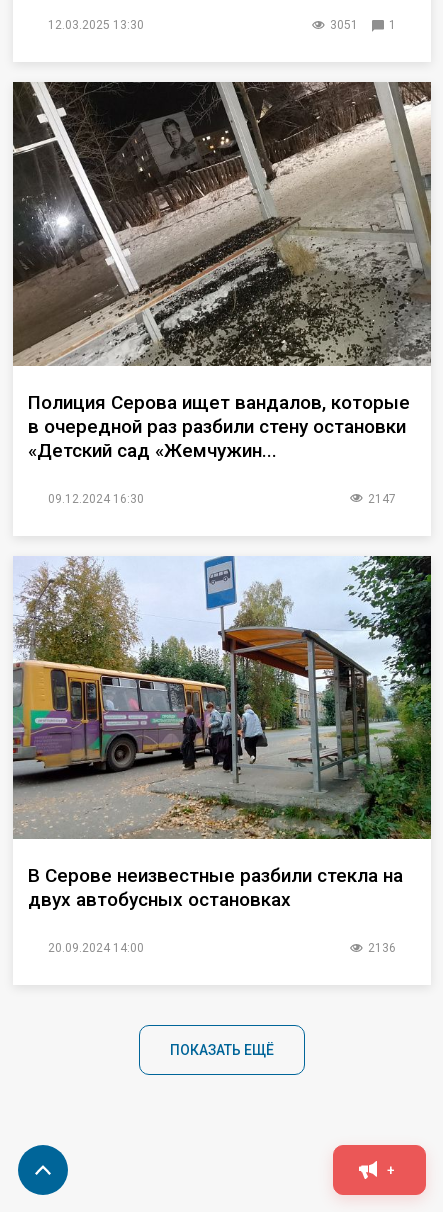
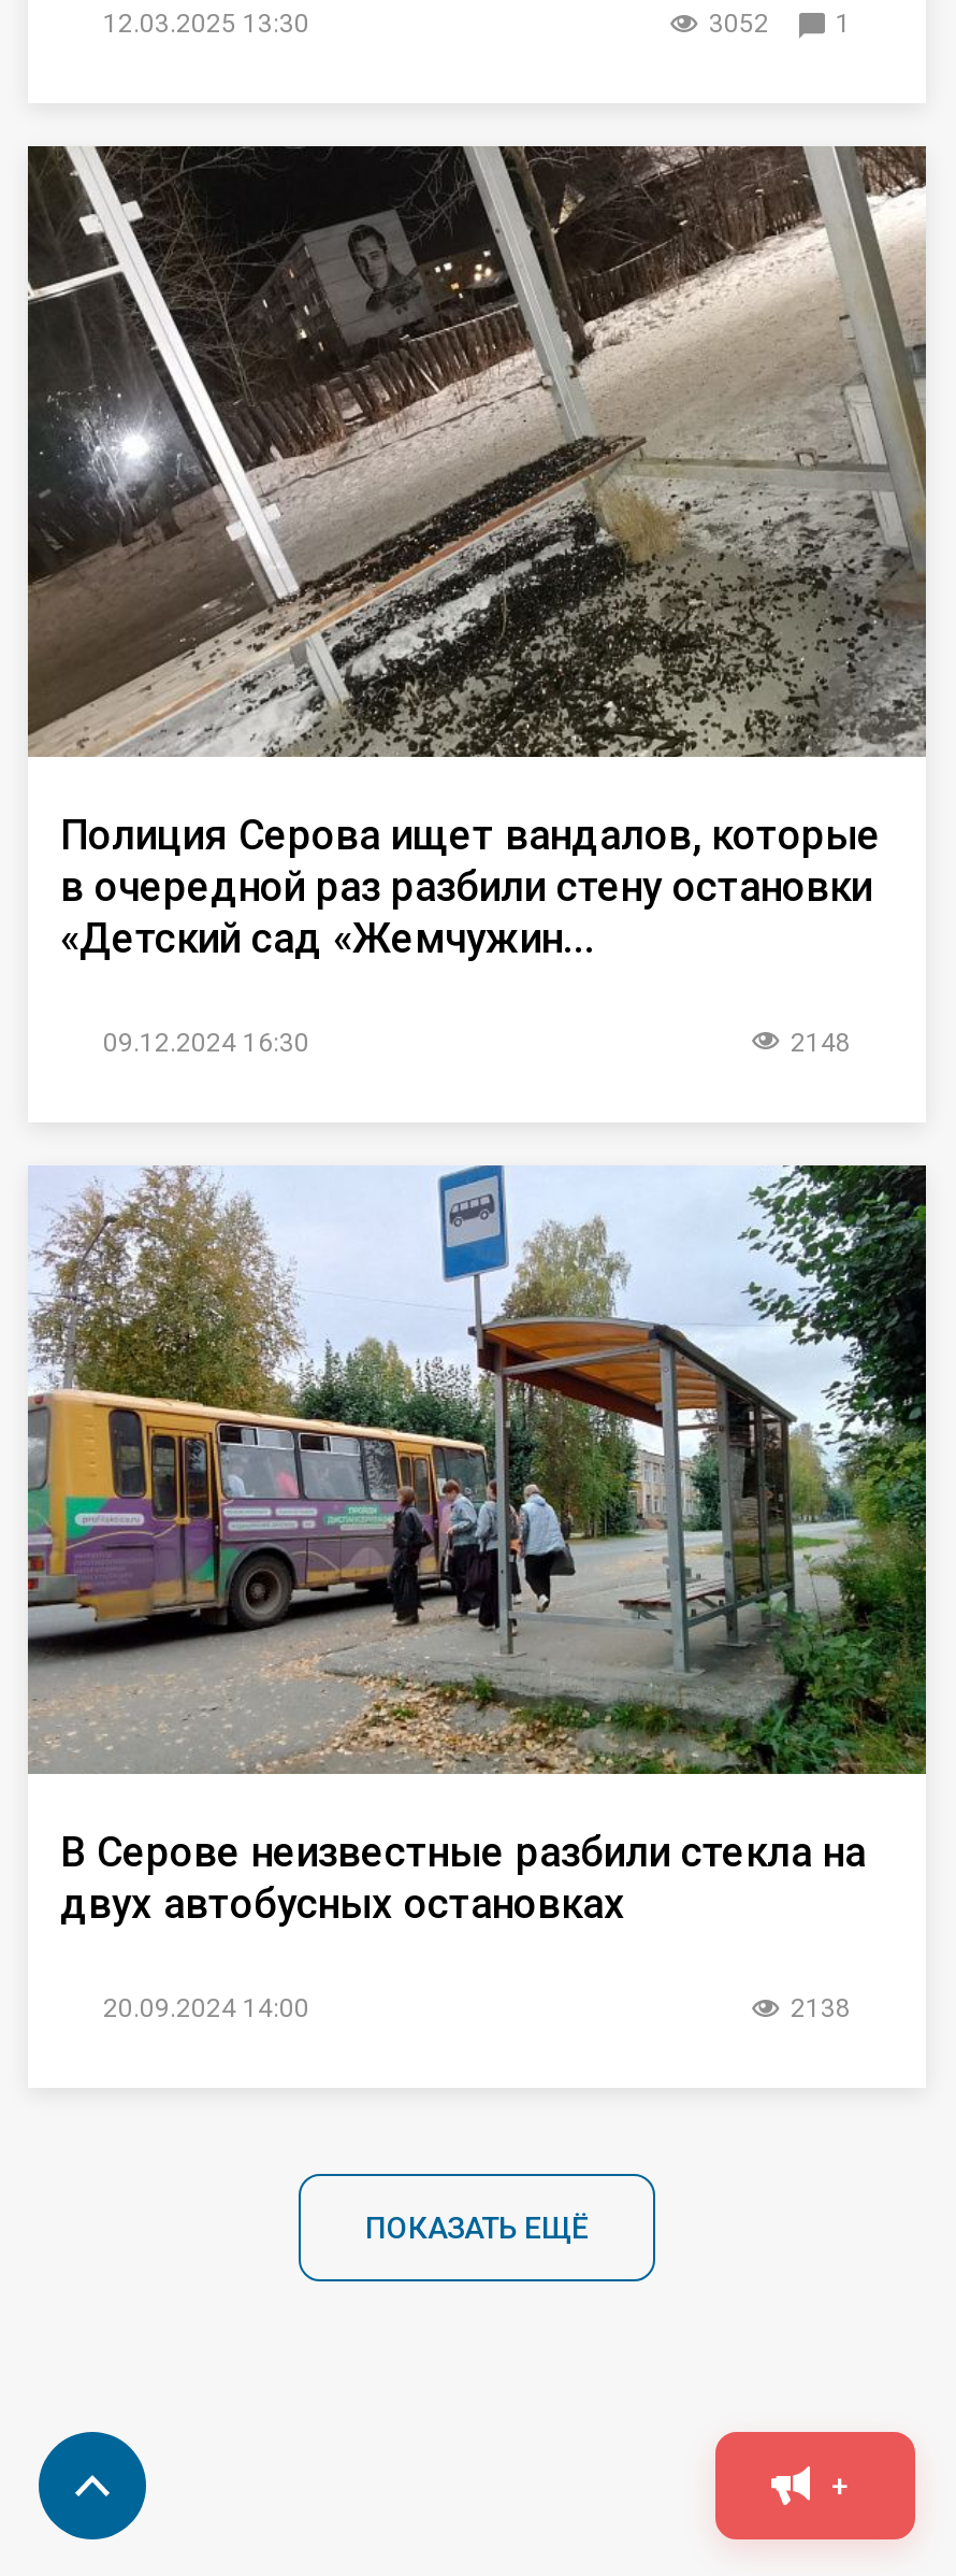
[330,18,358,32] 3051 -> [709,10,769,40] 3052
[368,492,396,506] 2147 -> [791,1027,851,1057] 2148
[368,941,396,955] 2136 -> [791,1994,851,2024] 2138

